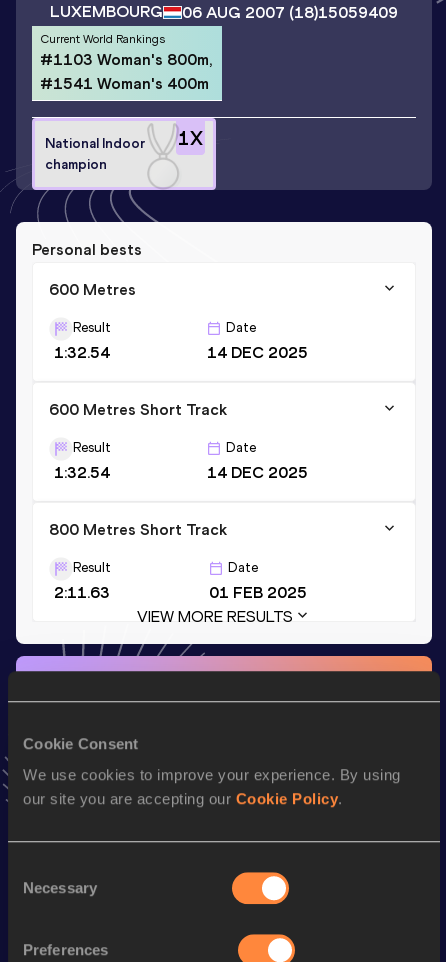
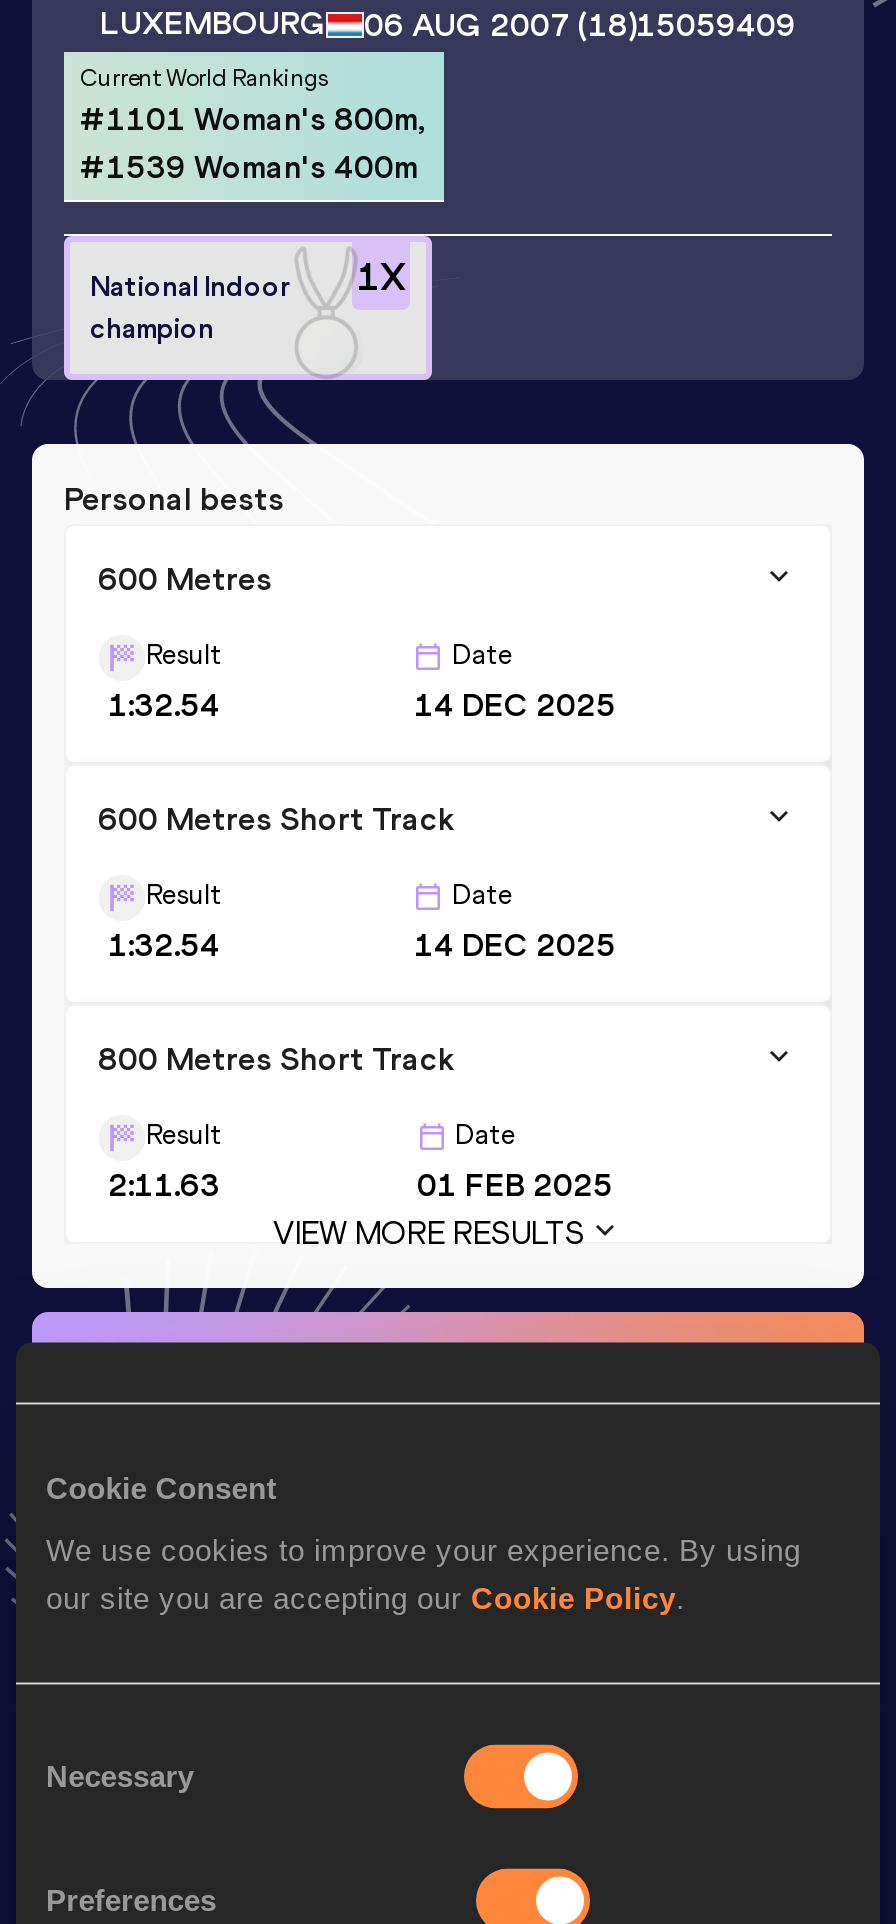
[40,49,212,68] #1103 Woman's 800m, -> [80,99,424,137] #1101 Woman's 800m,
[40,73,209,92] #1541 Woman's 400m -> [80,147,418,185] #1539 Woman's 400m

